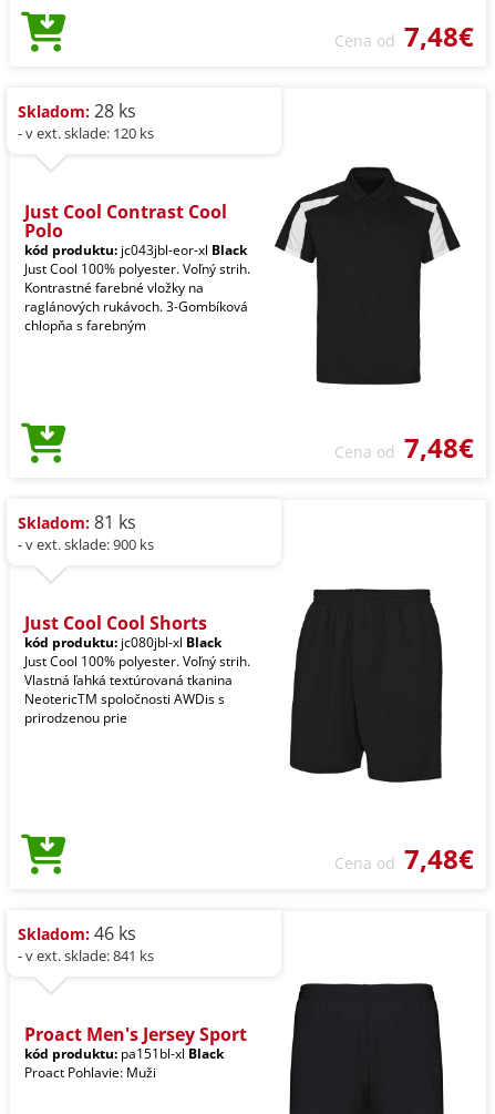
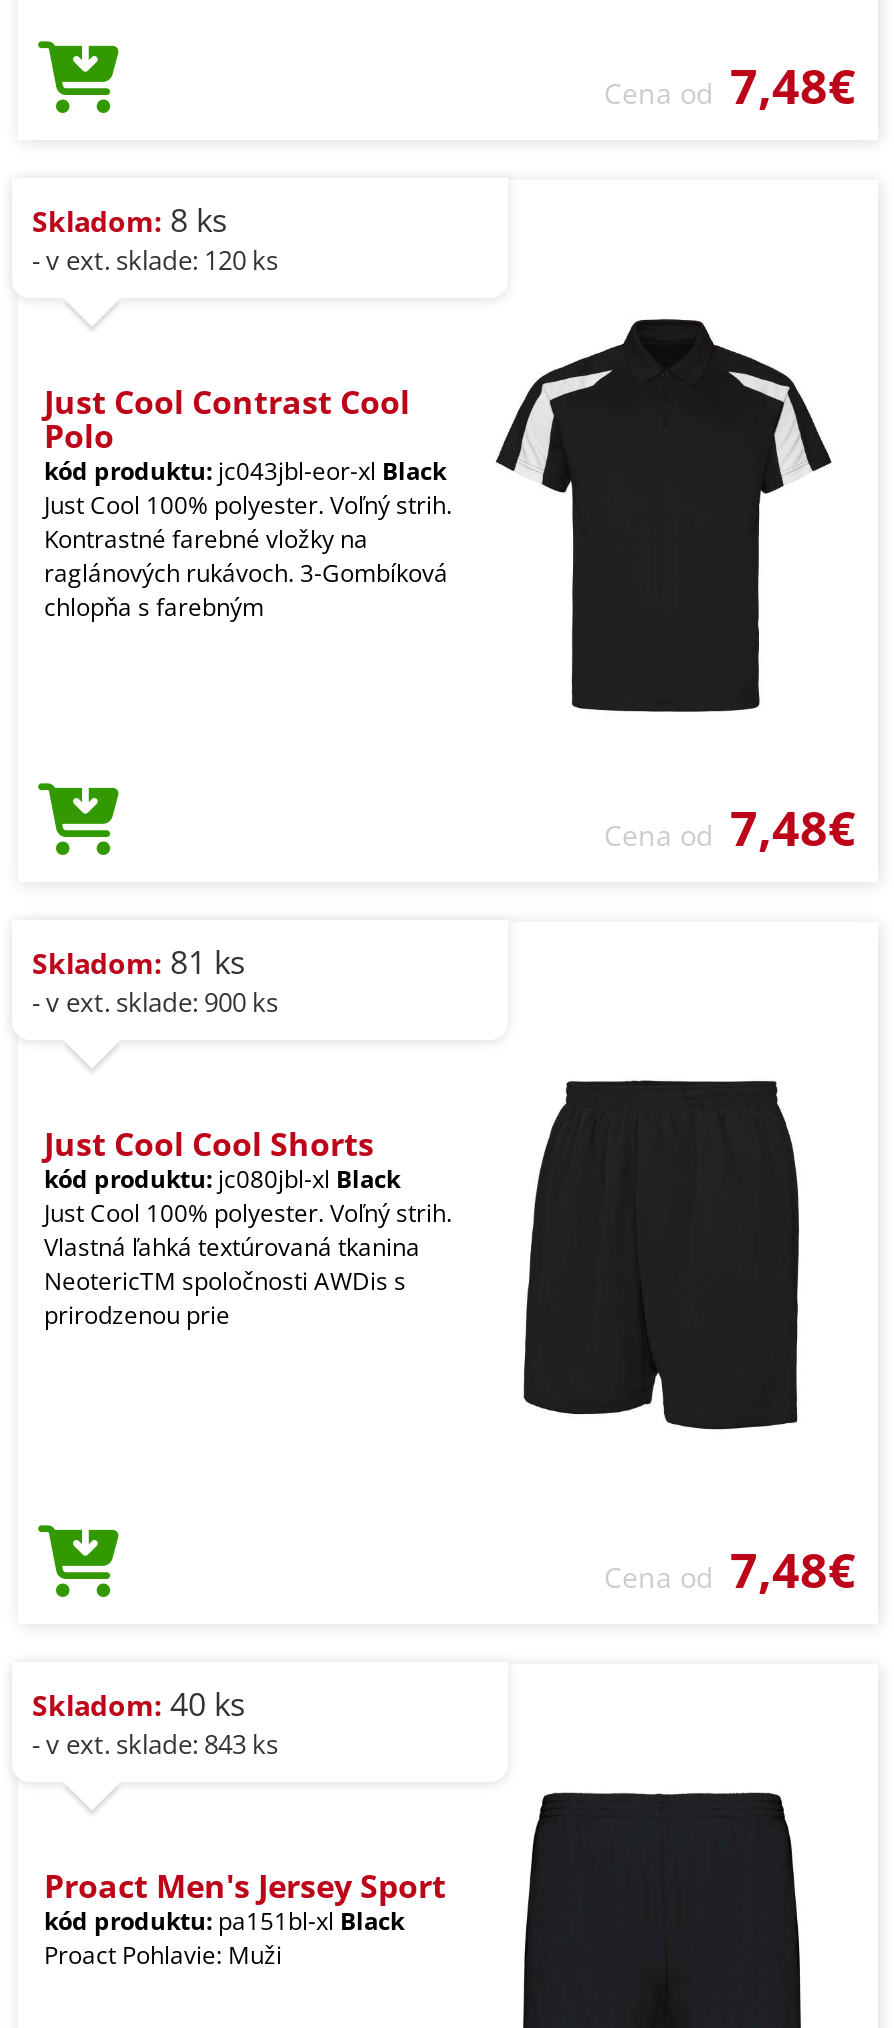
[18,99,136,124] Skladom: 28 ks -> [32,197,228,241] Skladom: 8 ks
[18,922,136,946] Skladom: 46 ks -> [32,1681,246,1725] Skladom: 40 ks
[18,946,154,966] - v ext. sklade: 841 ks -> [32,1725,278,1761] - v ext. sklade: 843 ks

